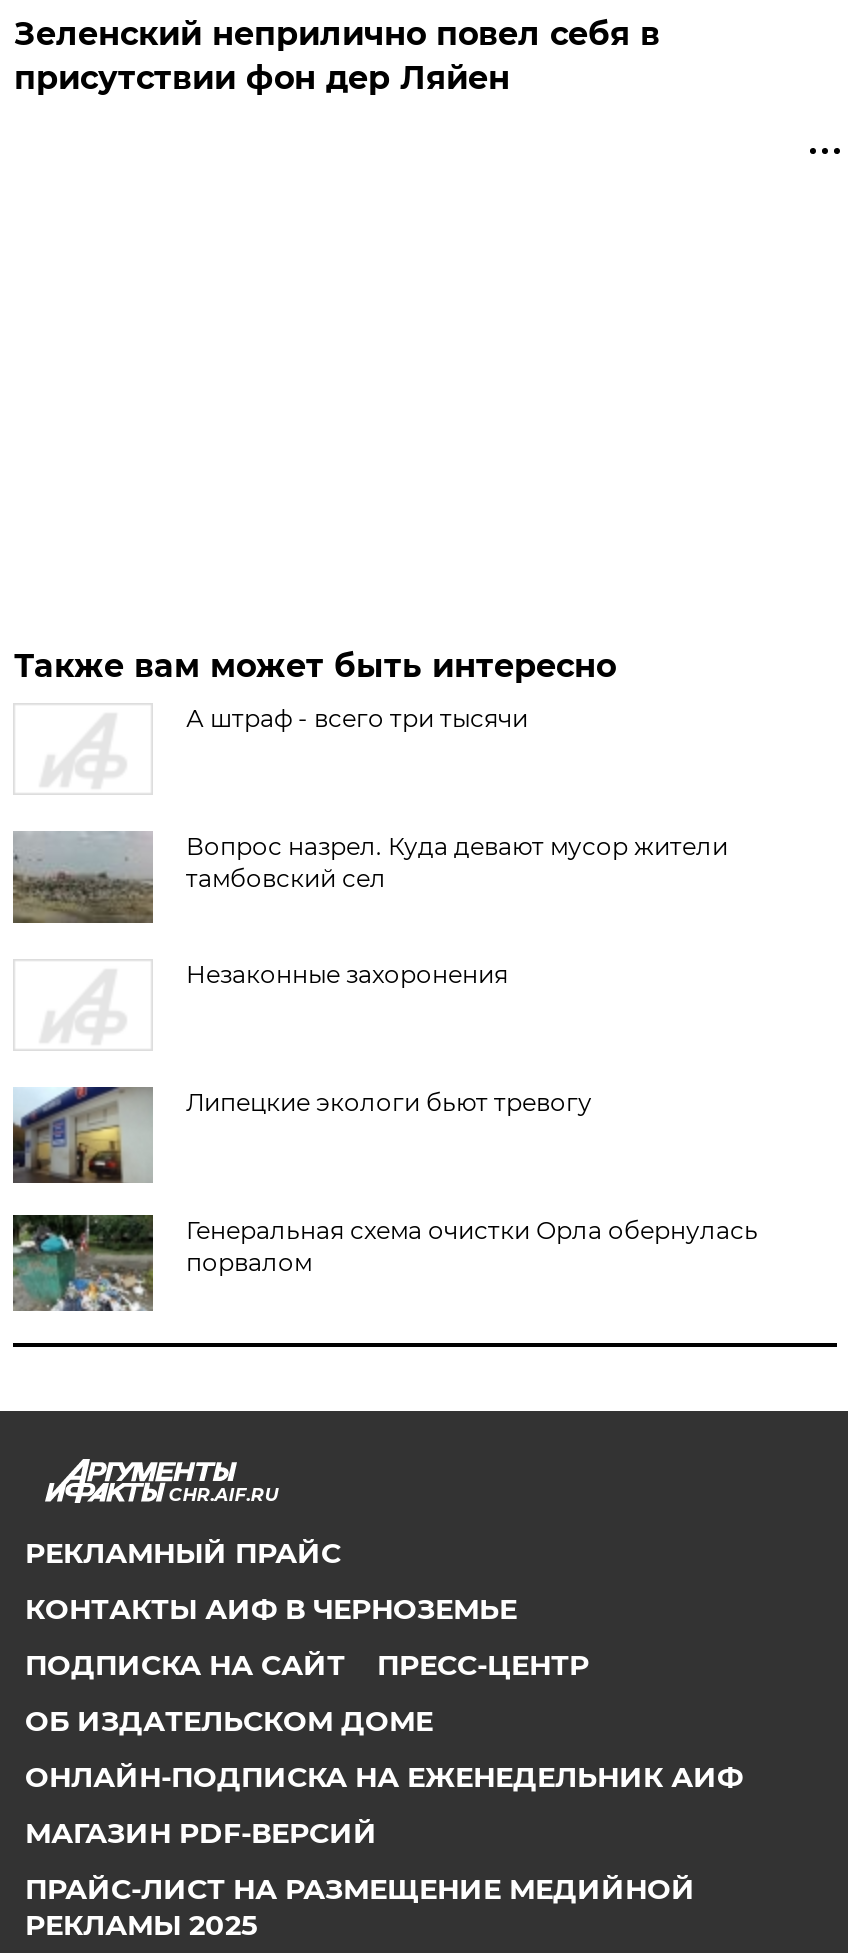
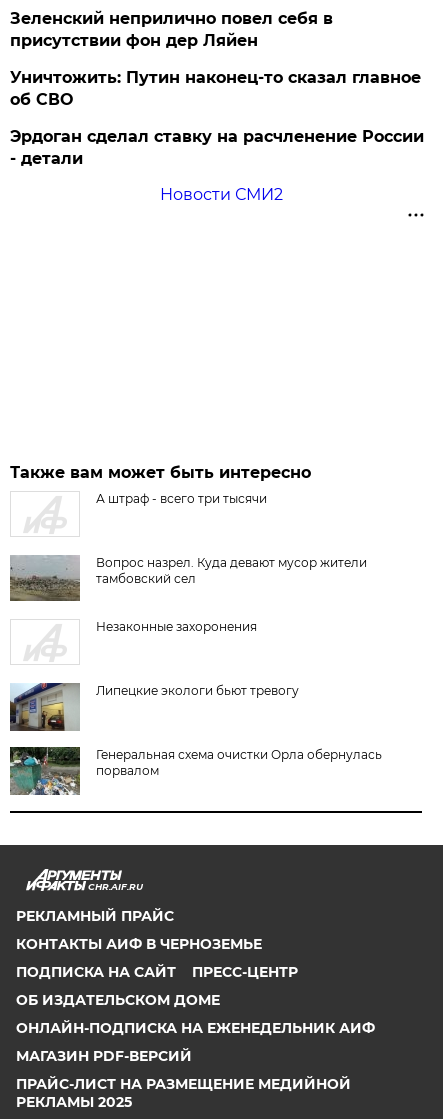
none -> [10,68,424,204] Уничтожить: Путин наконец-то сказал главное | об СВО | Эрдоган сделал ставку на расчленение России | - детали | Новости СМИ2

